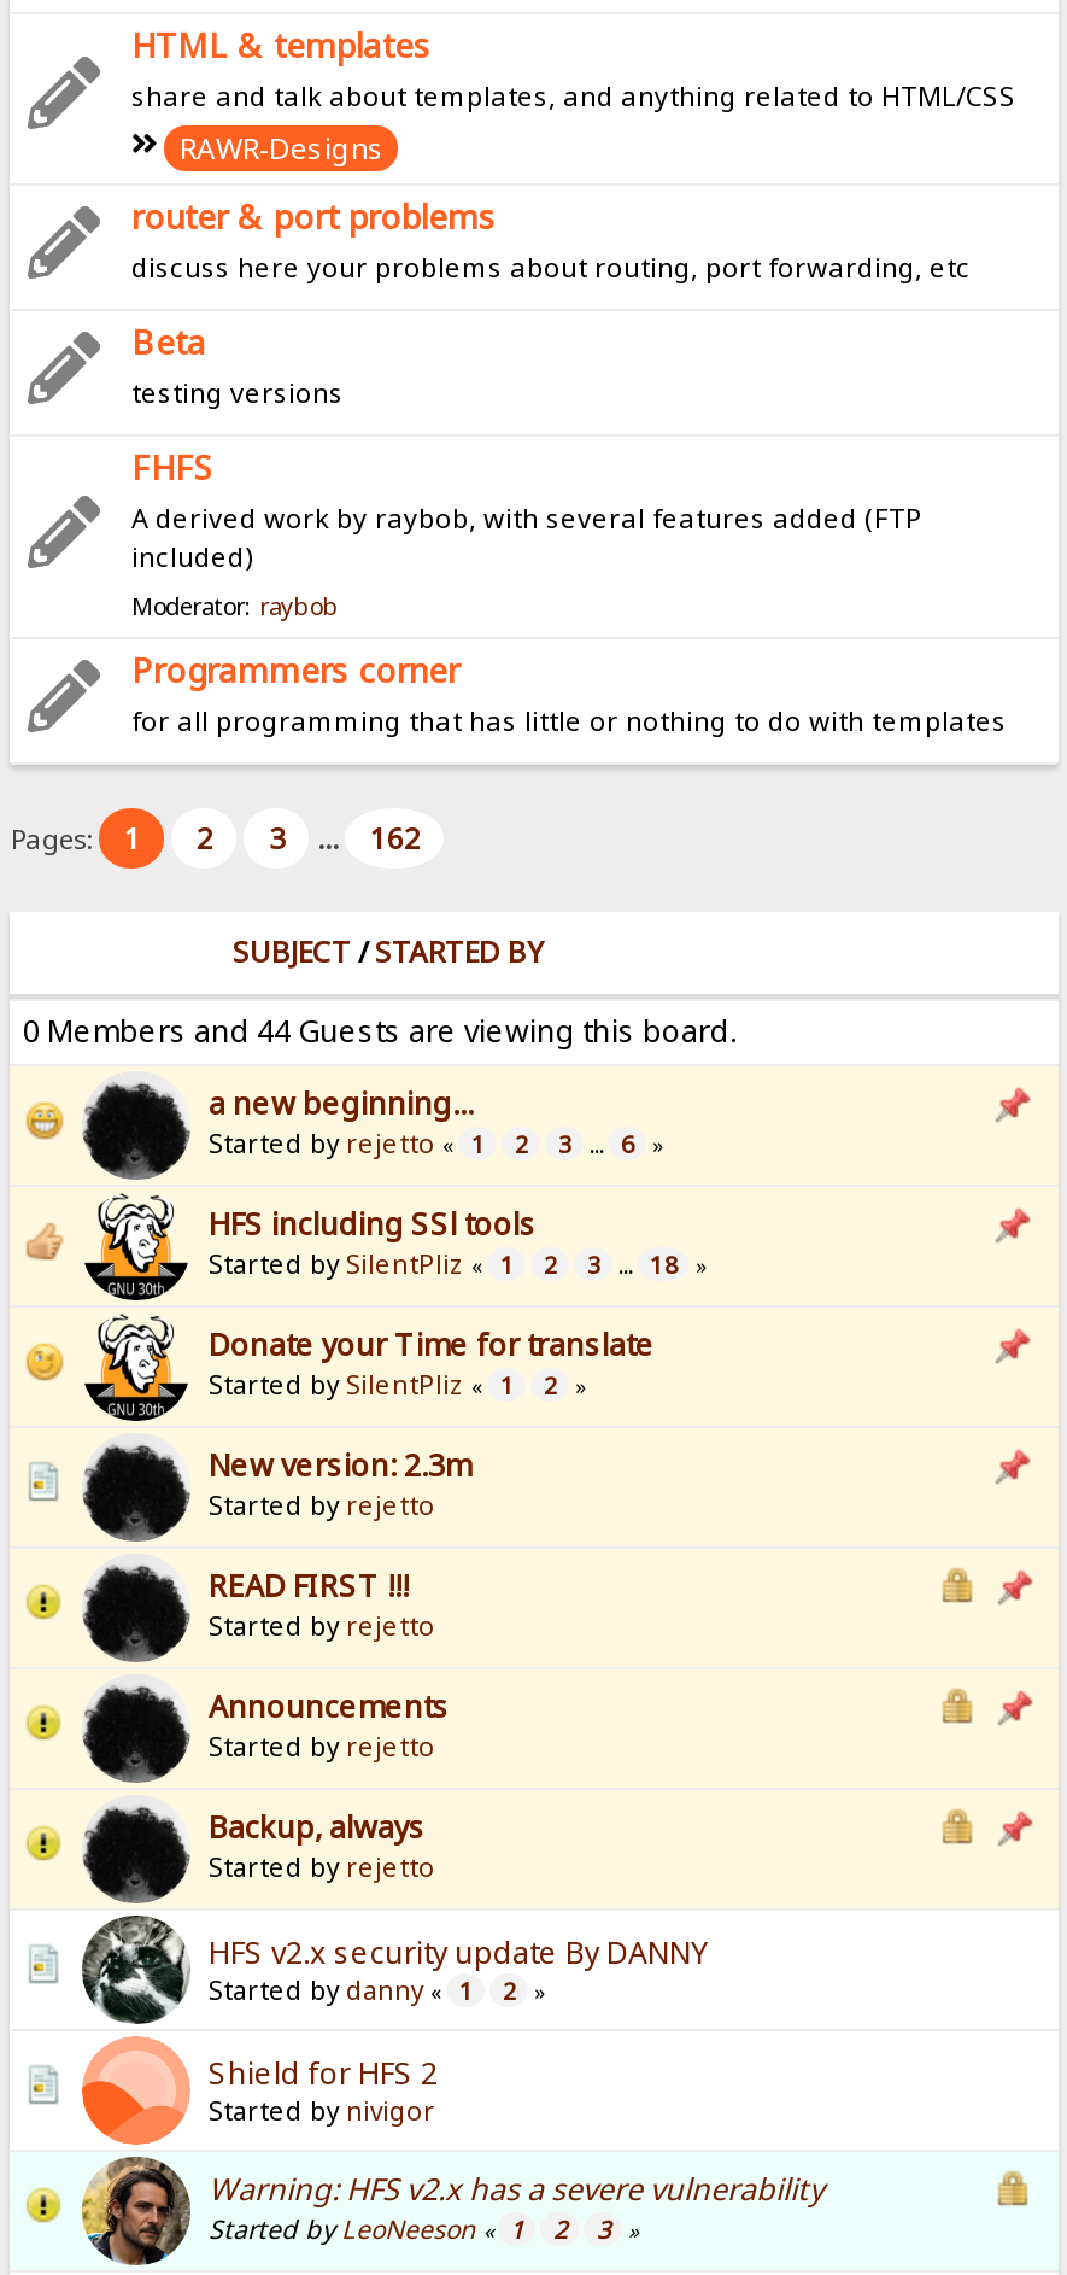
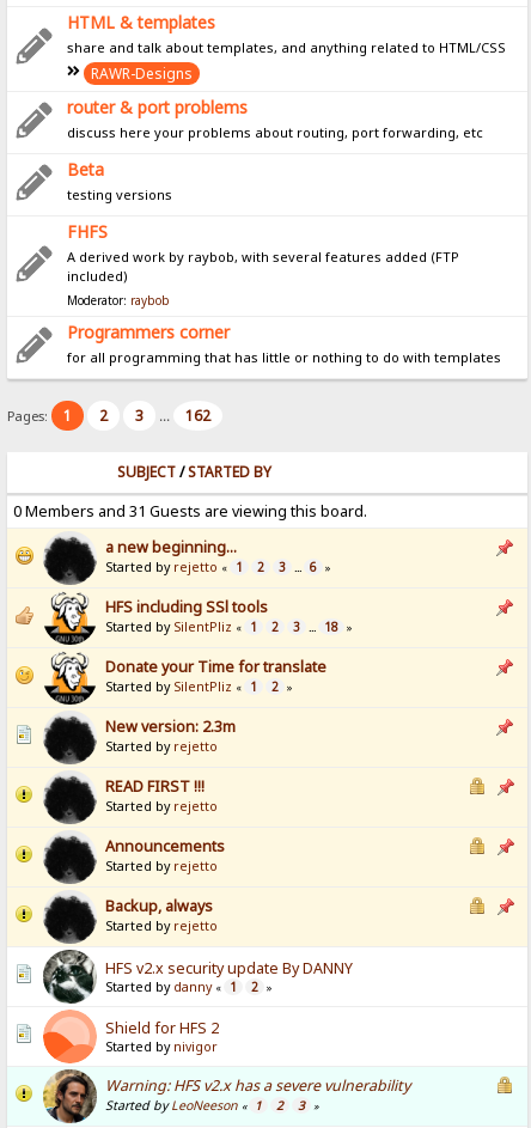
[23,1012,737,1053] 0 Members and 44 Guests are viewing this board. -> [14,502,368,522] 0 Members and 31 Guests are viewing this board.

